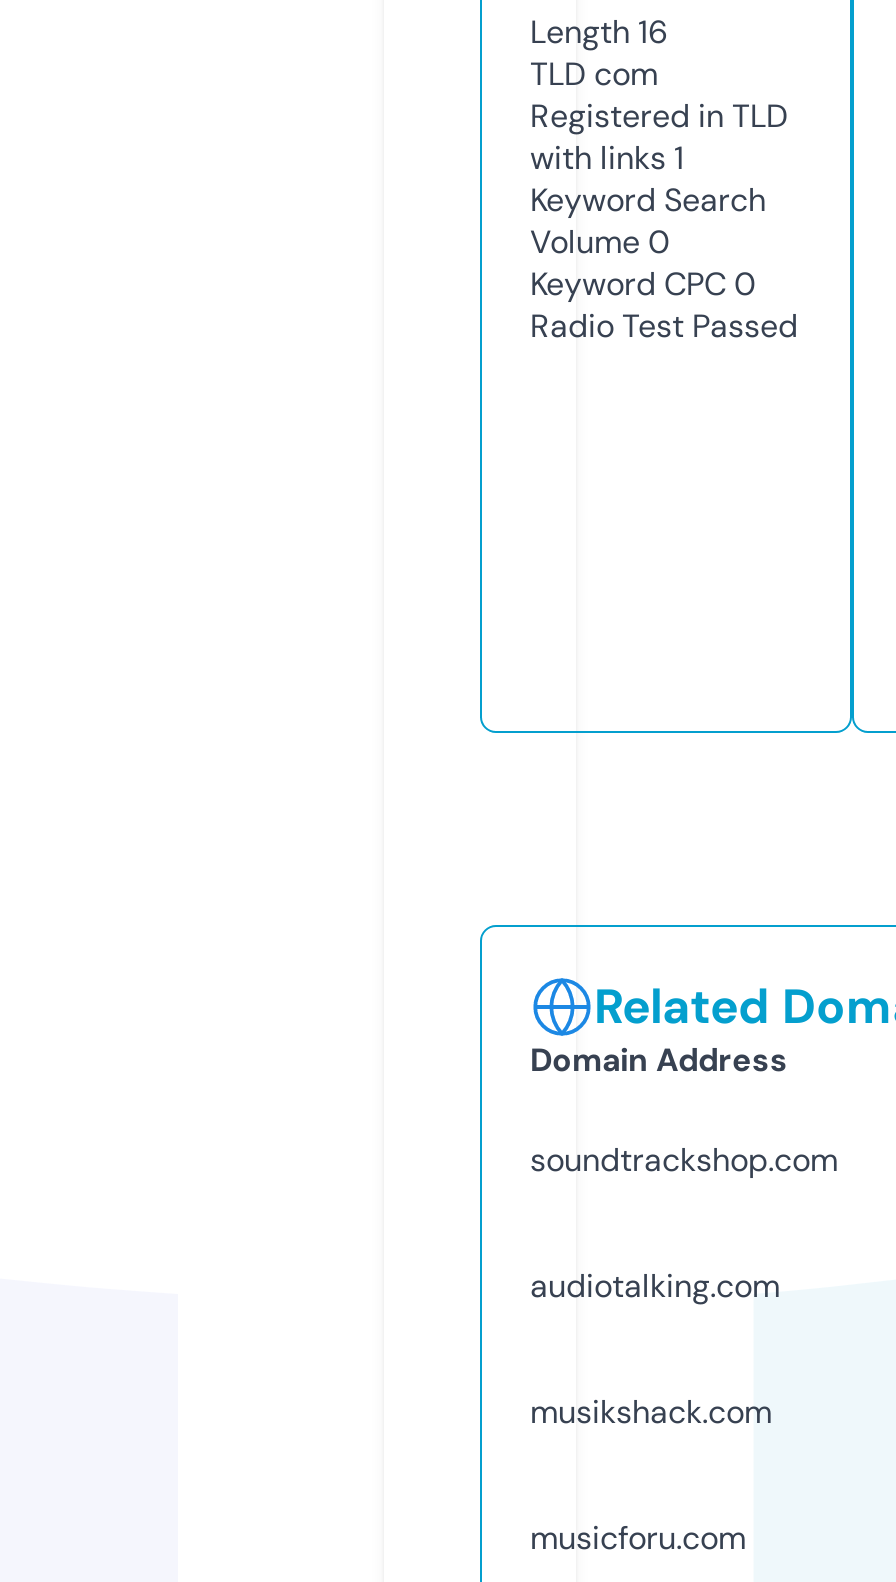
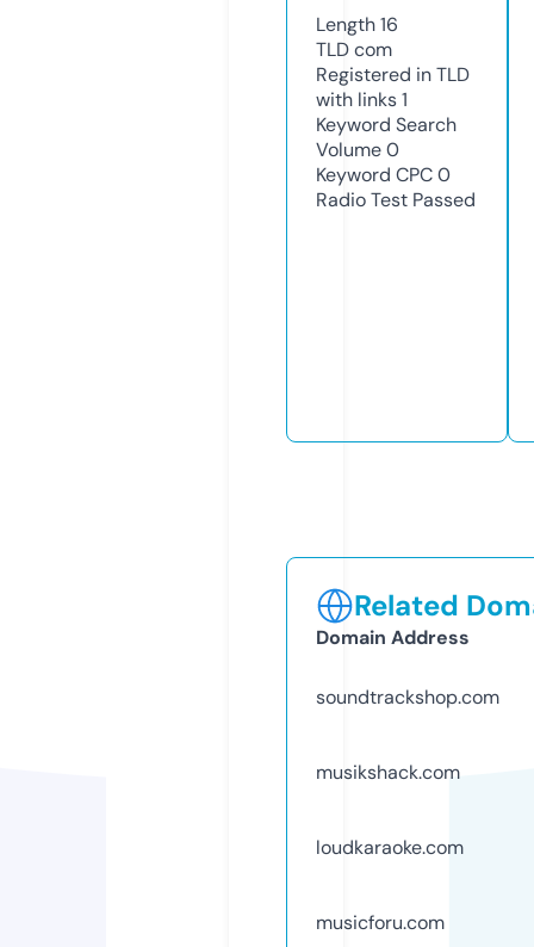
[530,1265,780,1307] audiotalking.com -> none
moved [530,1391,772,1433] -> [316,760,460,785]: musikshack.com
none -> [316,835,464,860] loudkaraoke.com

